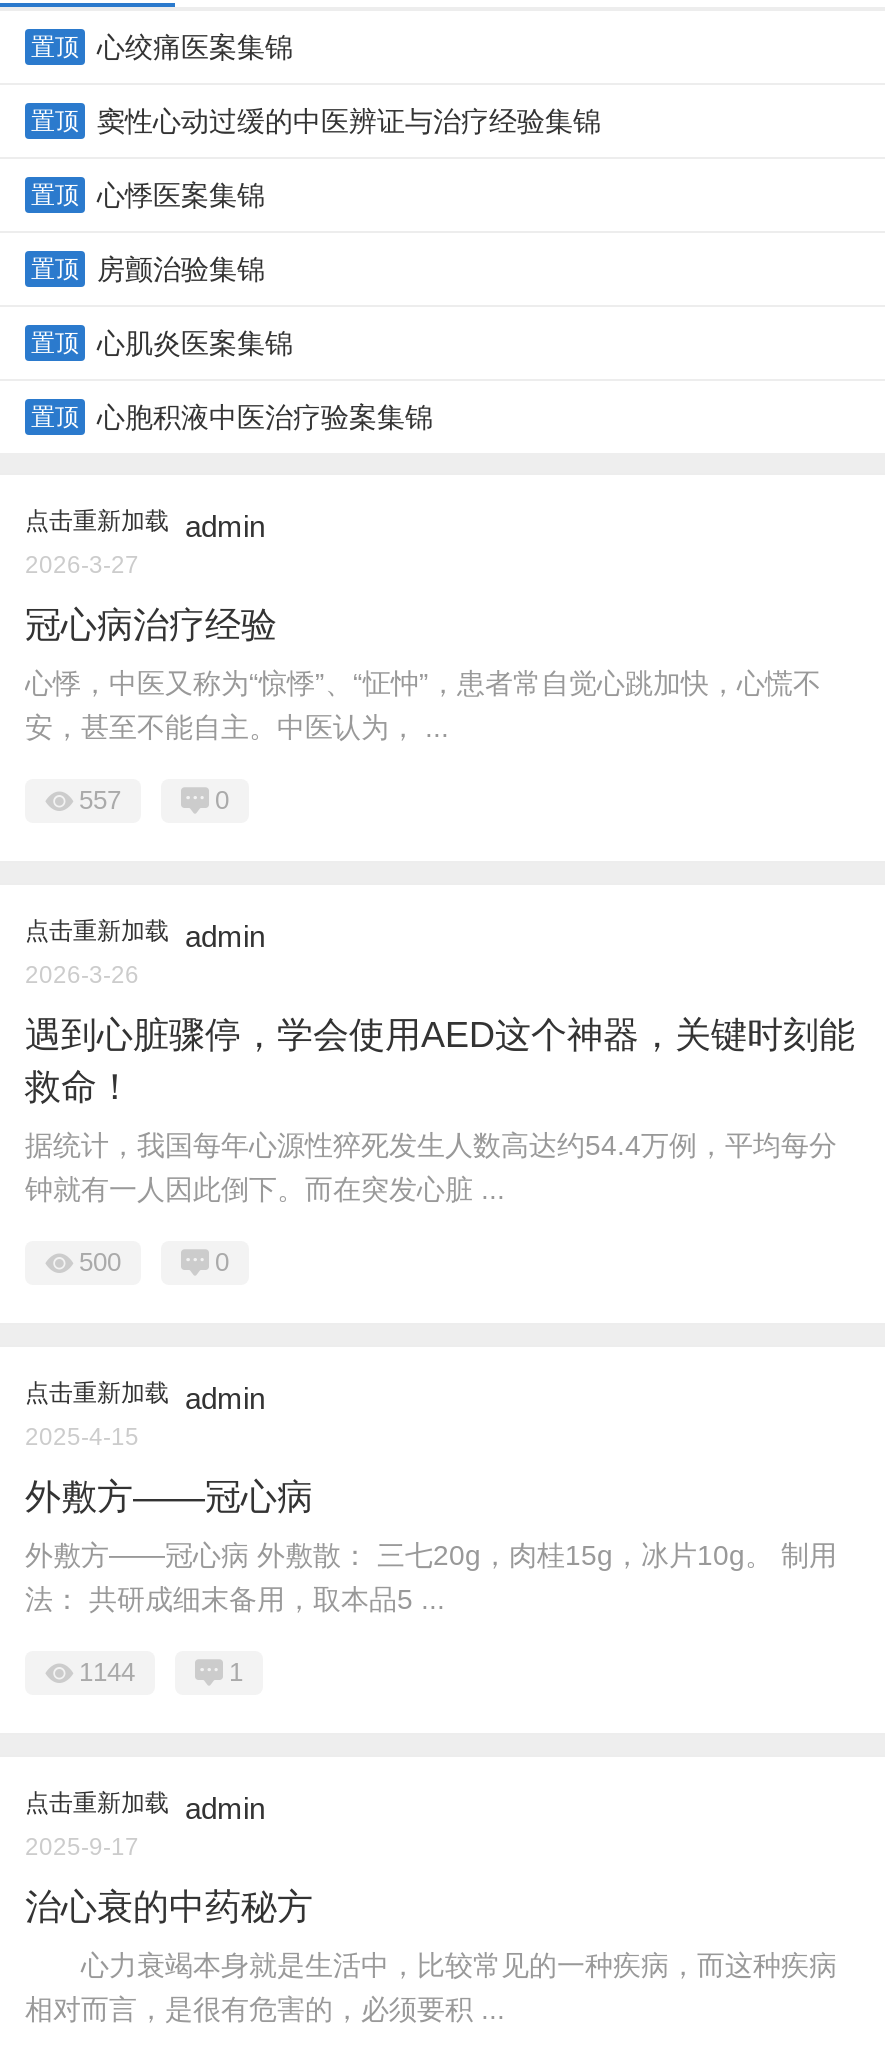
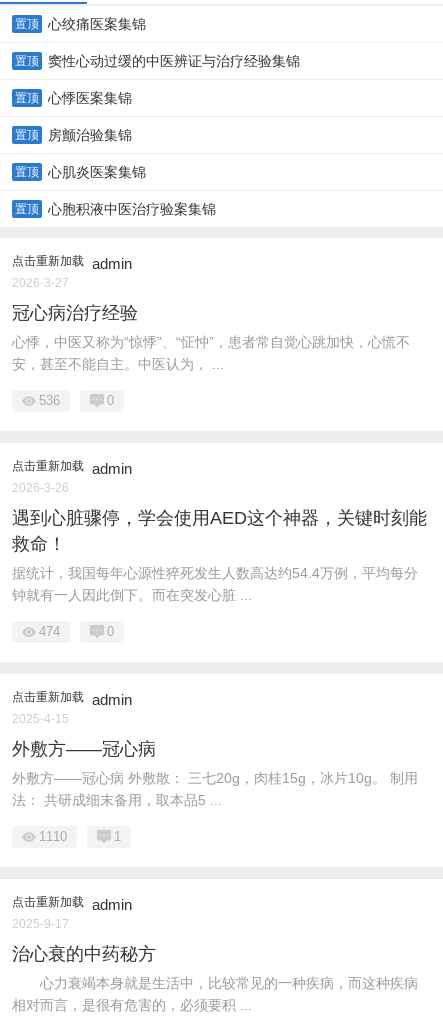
[79,785,121,815] 557 -> [39,393,60,408] 536
[79,1247,121,1277] 500 -> [39,624,60,639] 474
[79,1657,135,1687] 1144 -> [39,829,67,844] 1110

